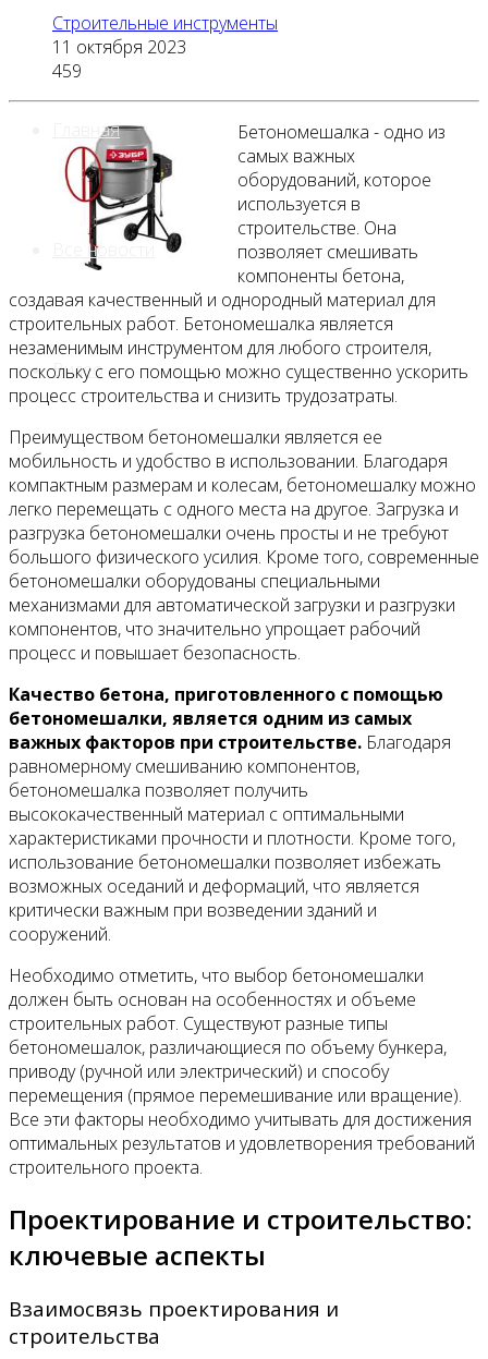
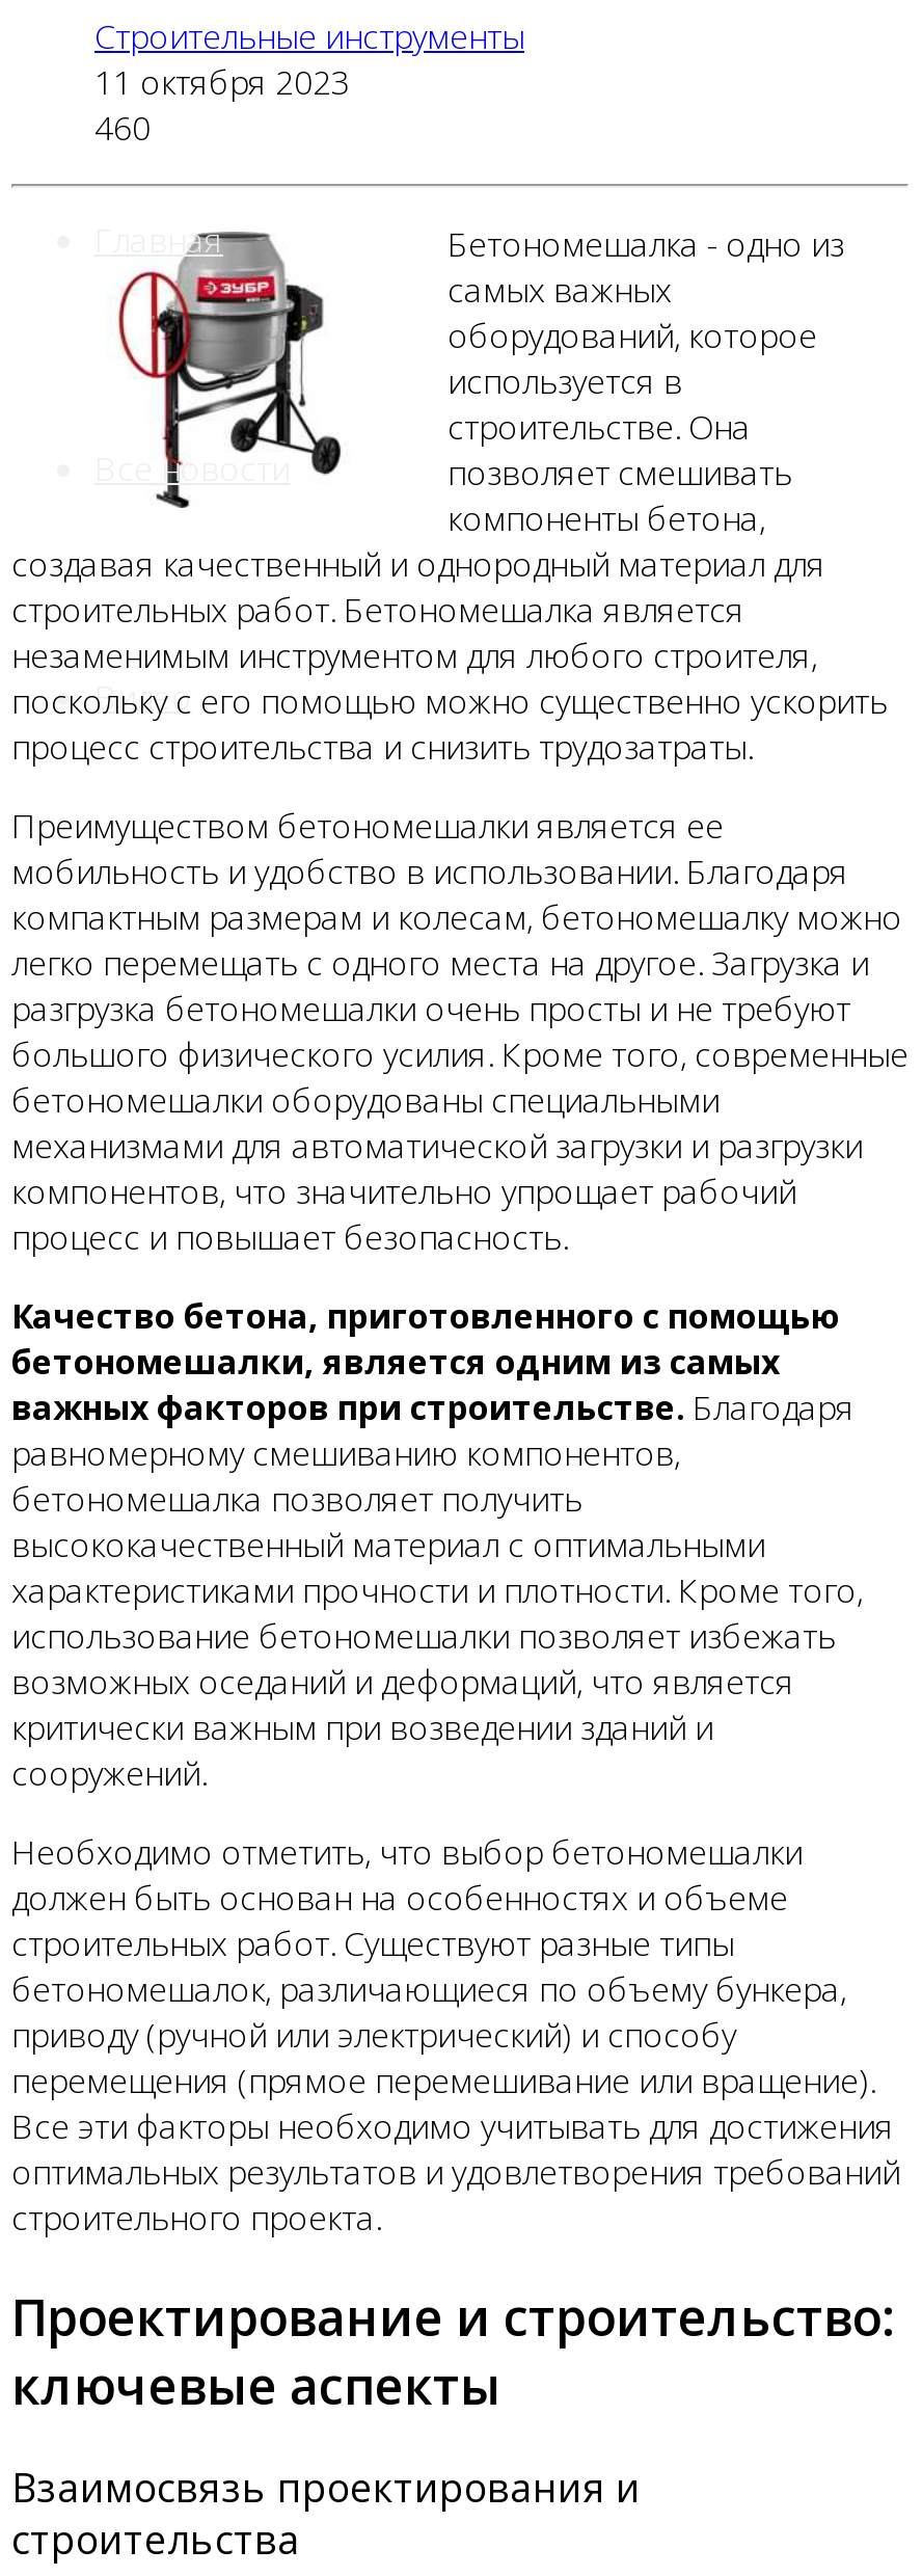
[52,59,82,82] 459 -> [94,104,151,150] 460

